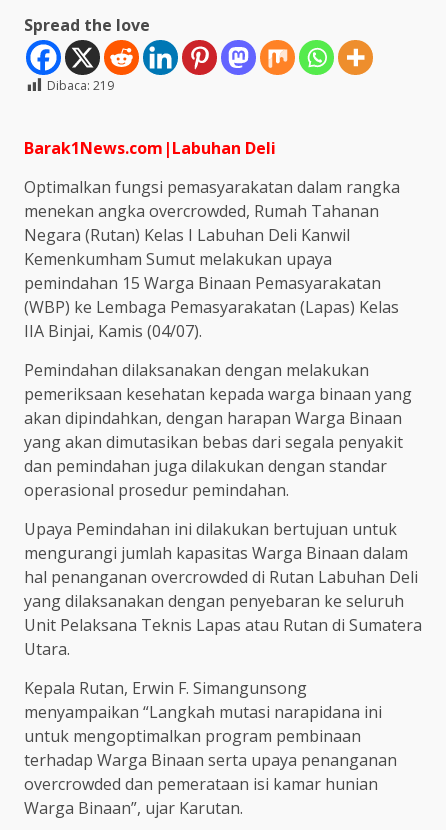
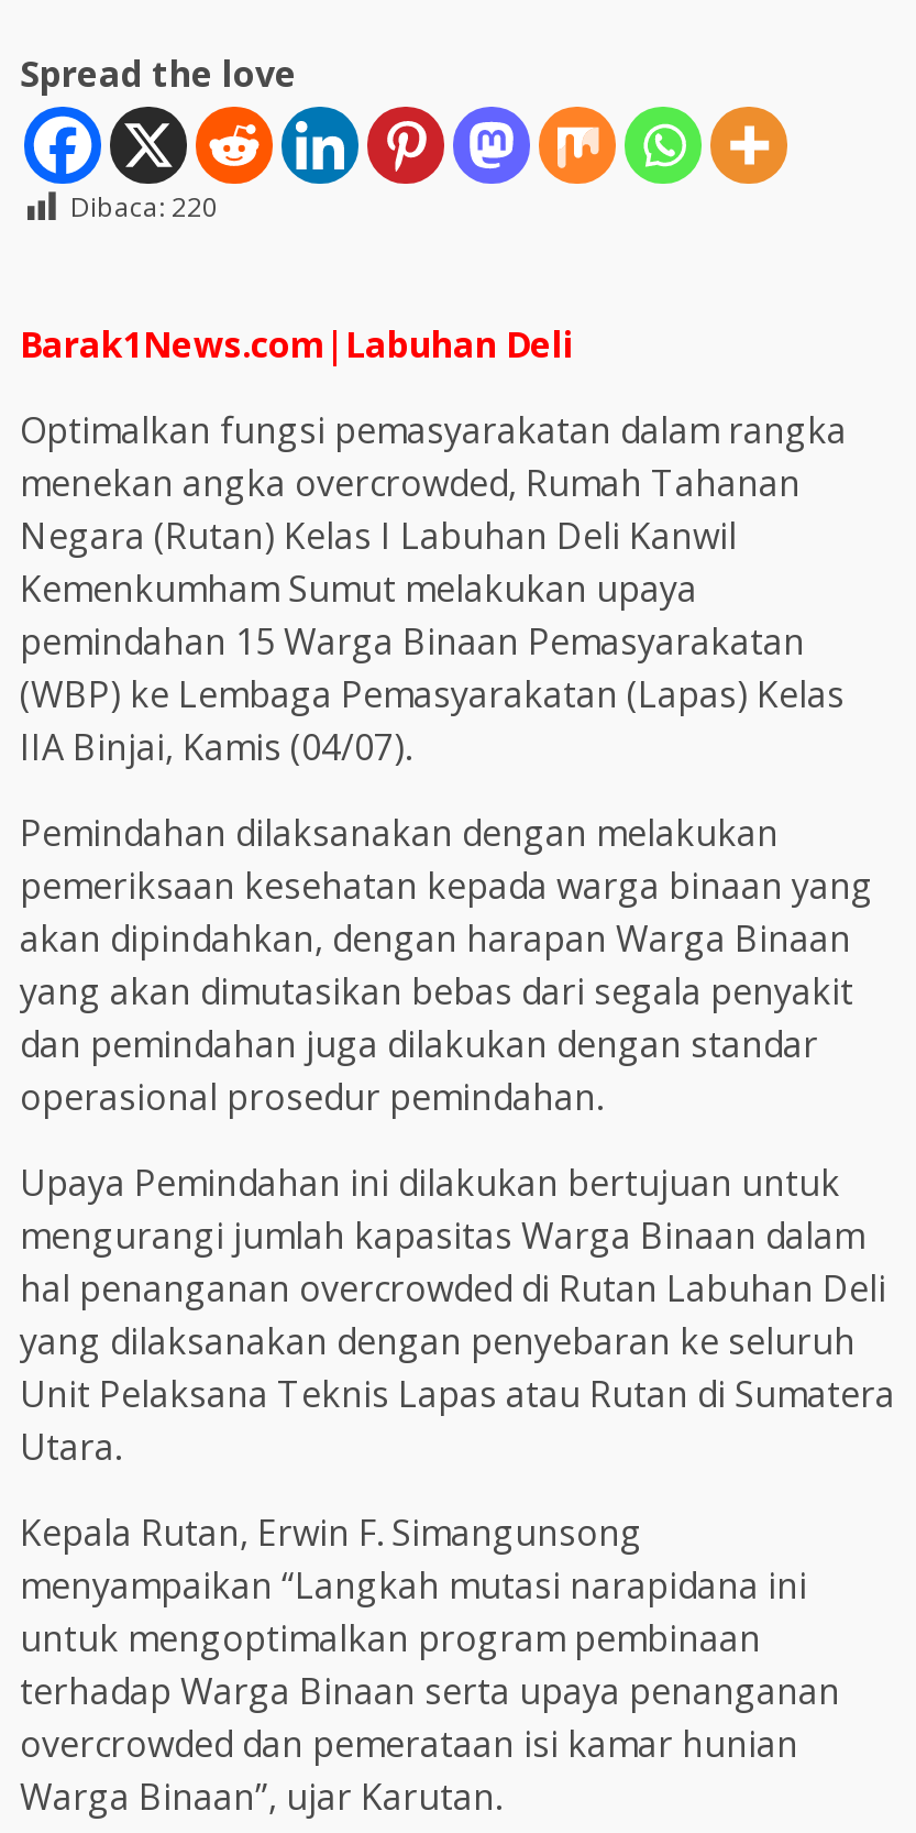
[47,77,114,94] Dibaca: 219 -> [70,188,218,225] Dibaca: 220

